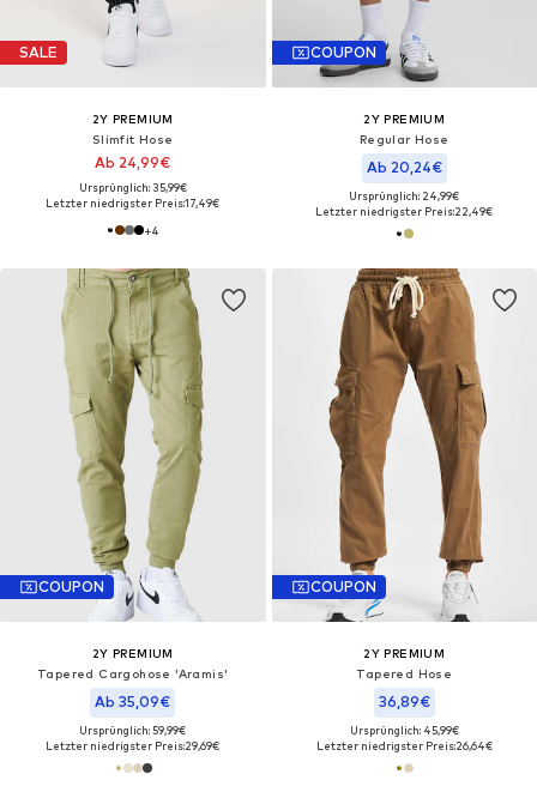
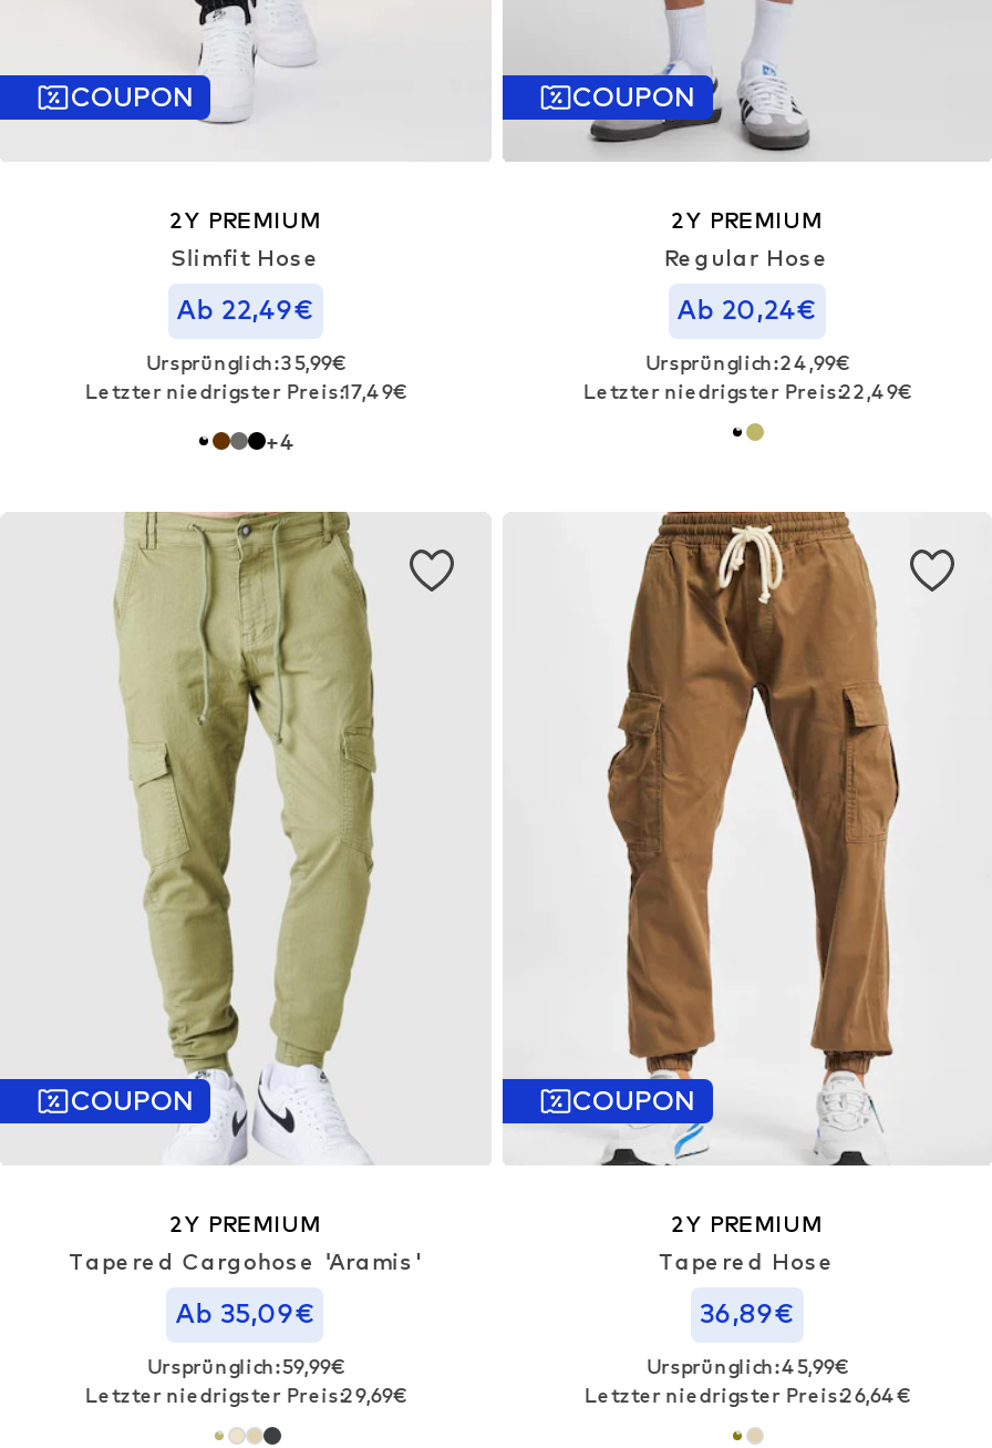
[19,43,58,61] SALE -> [71,80,193,114] COUPON
[95,153,170,171] Ab 24,99€ -> [177,292,314,325] Ab 22,49€

